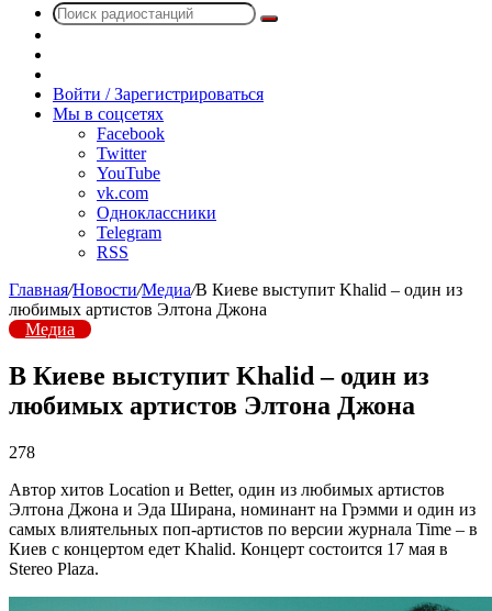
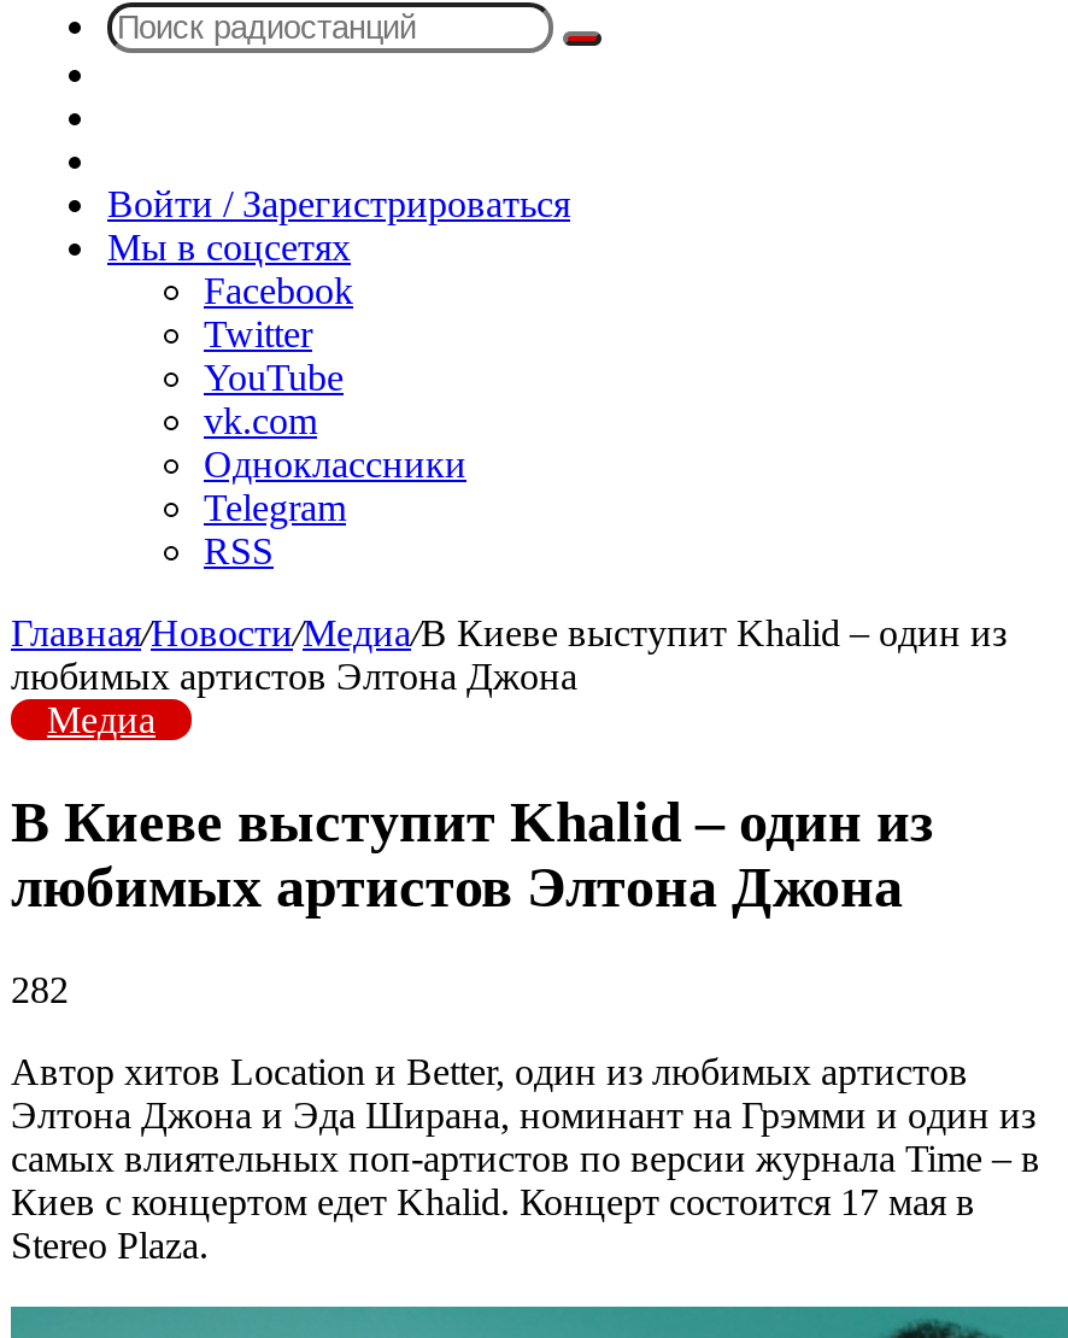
[9,443,35,461] 278 -> [11,969,69,1010] 282

